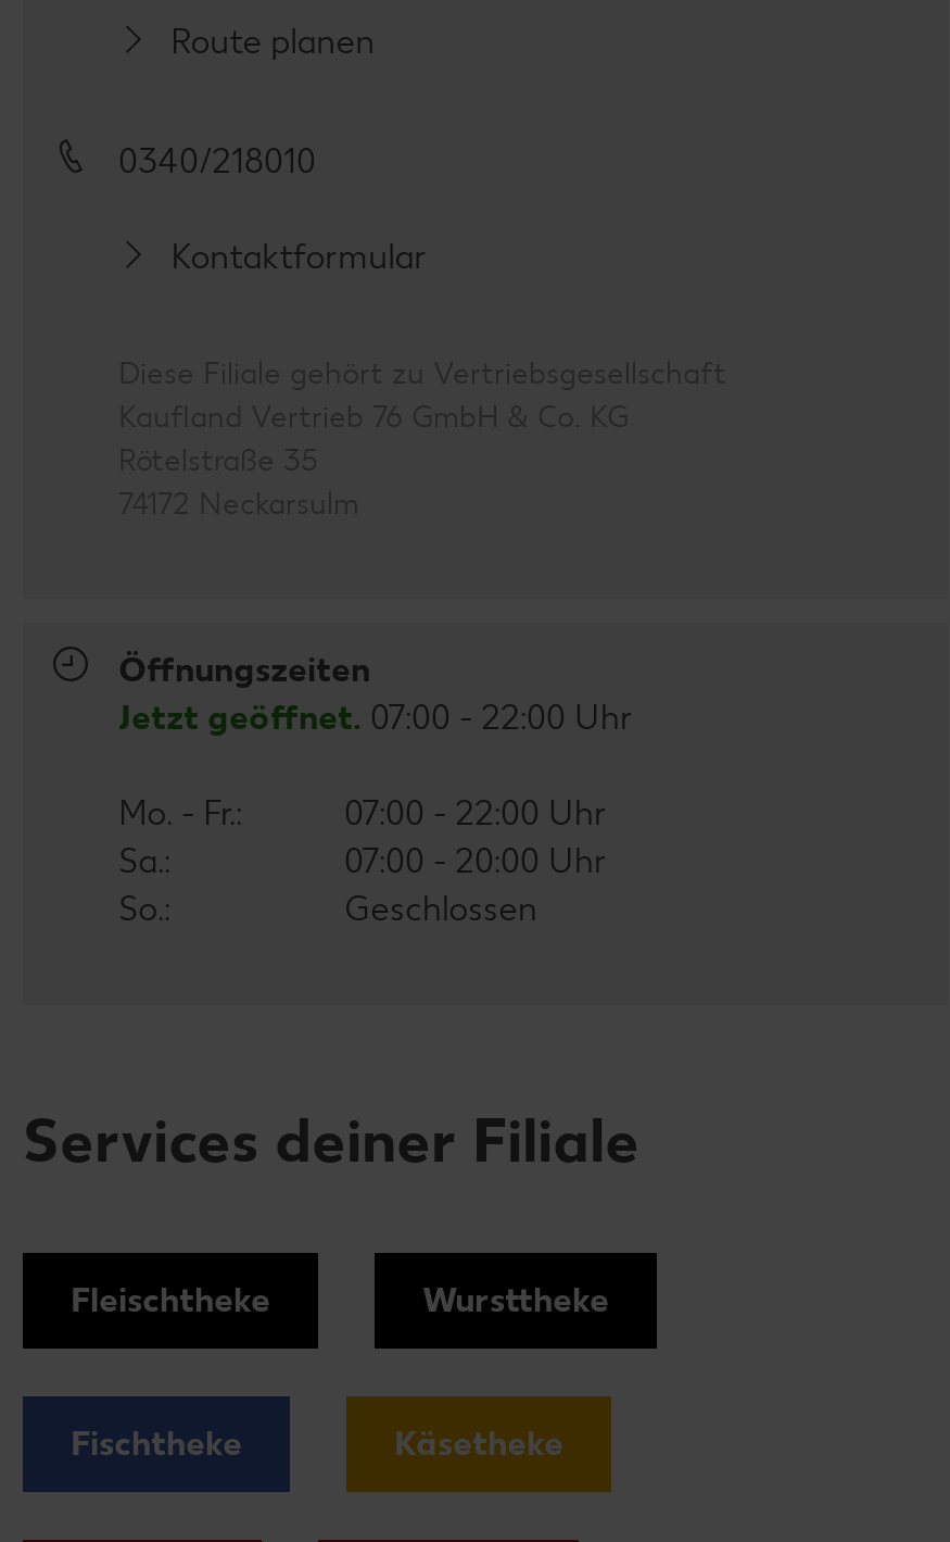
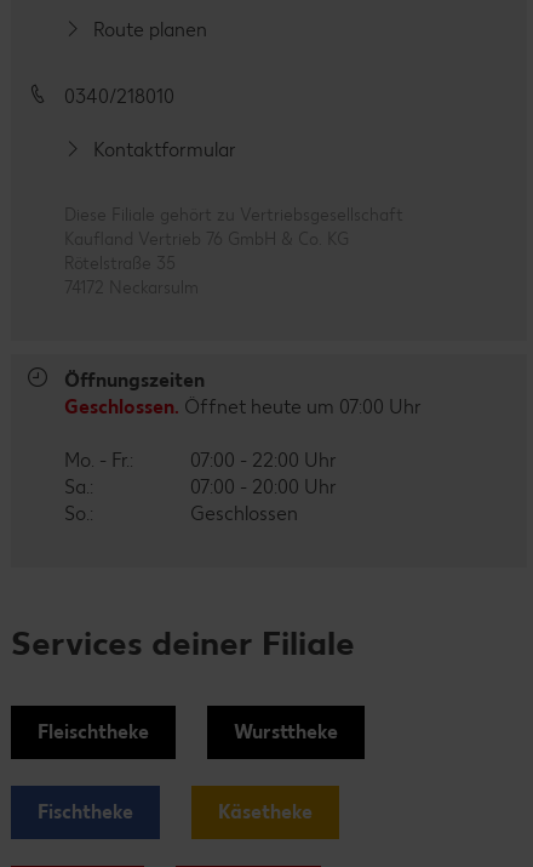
[118,695,633,737] Jetzt geöffnet. 07:00 - 22:00 Uhr -> [64,395,422,418] Geschlossen. Öffnet heute um 07:00 Uhr

